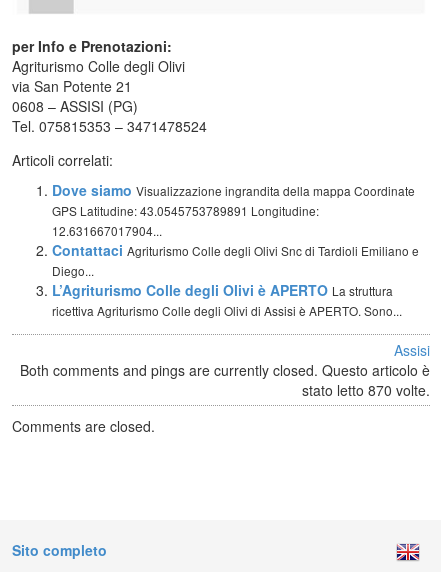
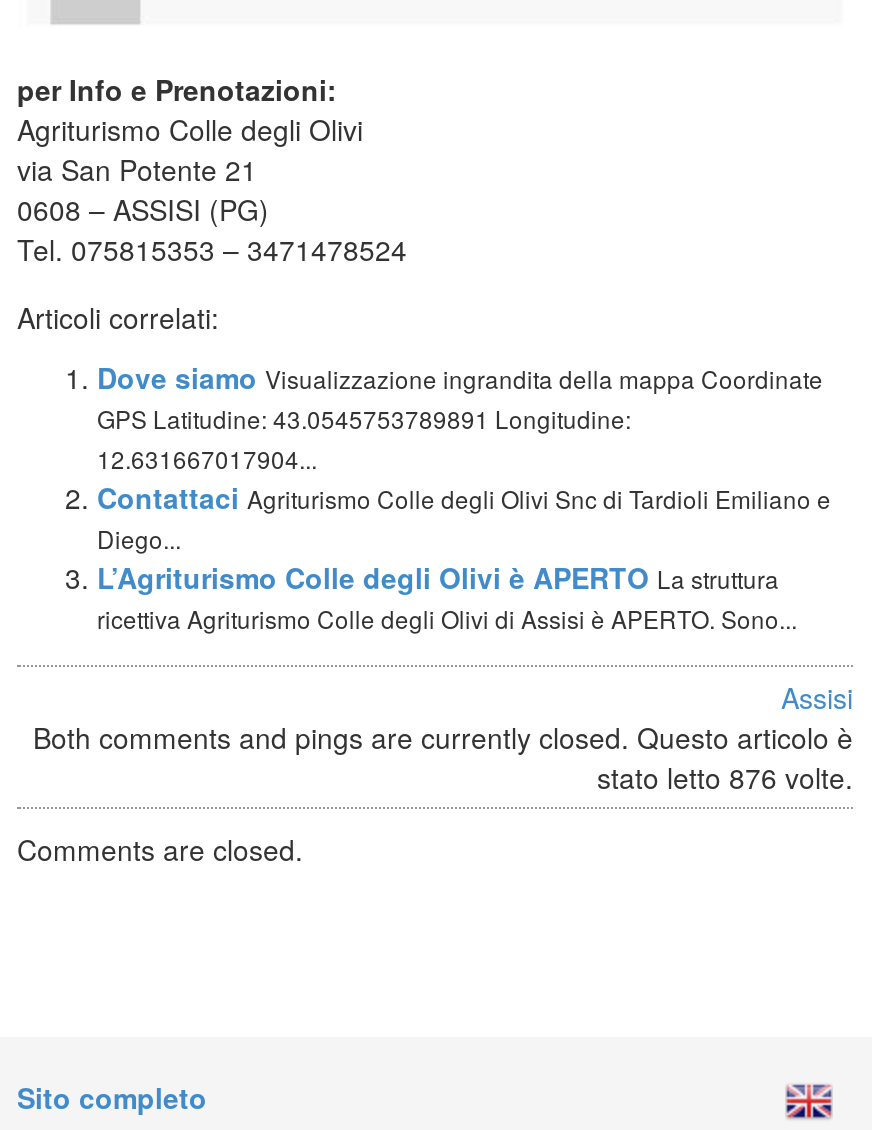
[302,380,430,400] stato letto 870 volte. -> [597,756,853,796] stato letto 876 volte.

